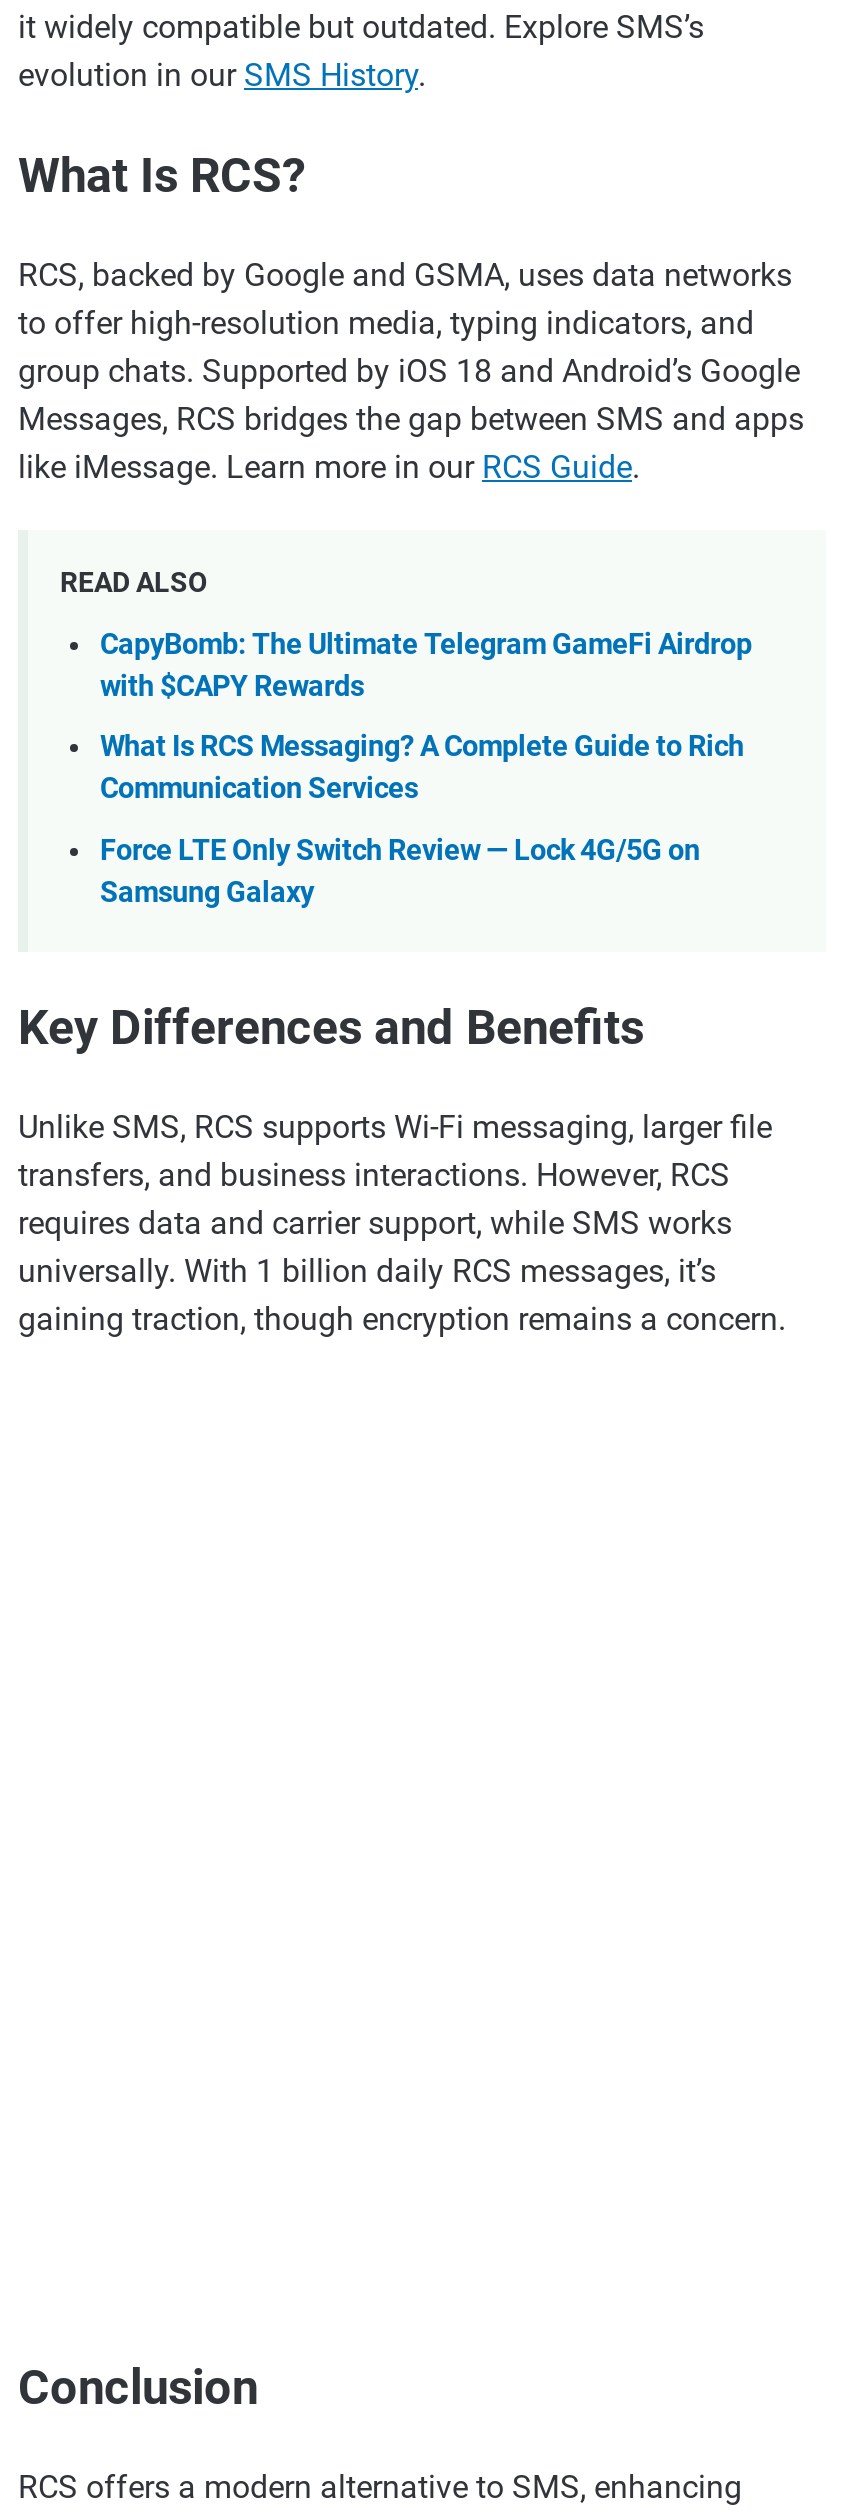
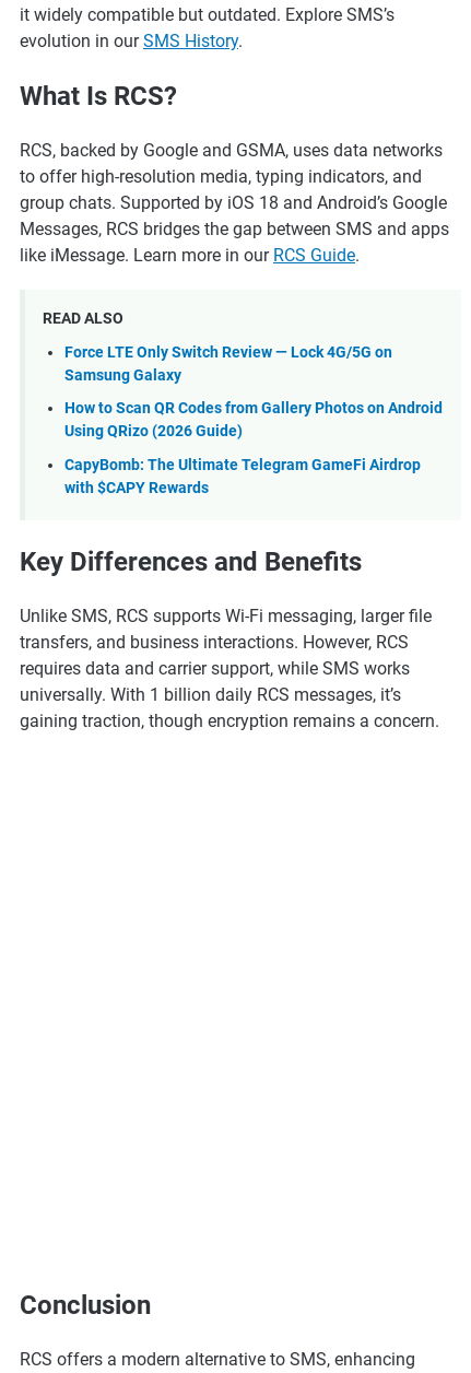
moved [100,627,752,703] -> [64,456,421,497]: CapyBomb: The Ultimate Telegram GameFi Airdrop | with $CAPY Rewards
[100,730,744,806] What Is RCS Messaging? A Complete Guide to Rich | Communication Services -> none
moved [100,833,700,909] -> [64,343,392,384]: Force LTE Only Switch Review — Lock 4G/5G on | Samsung Galaxy
none -> [64,399,443,441] How to Scan QR Codes from Gallery Photos on Android | Using QRizo (2026 Guide)

